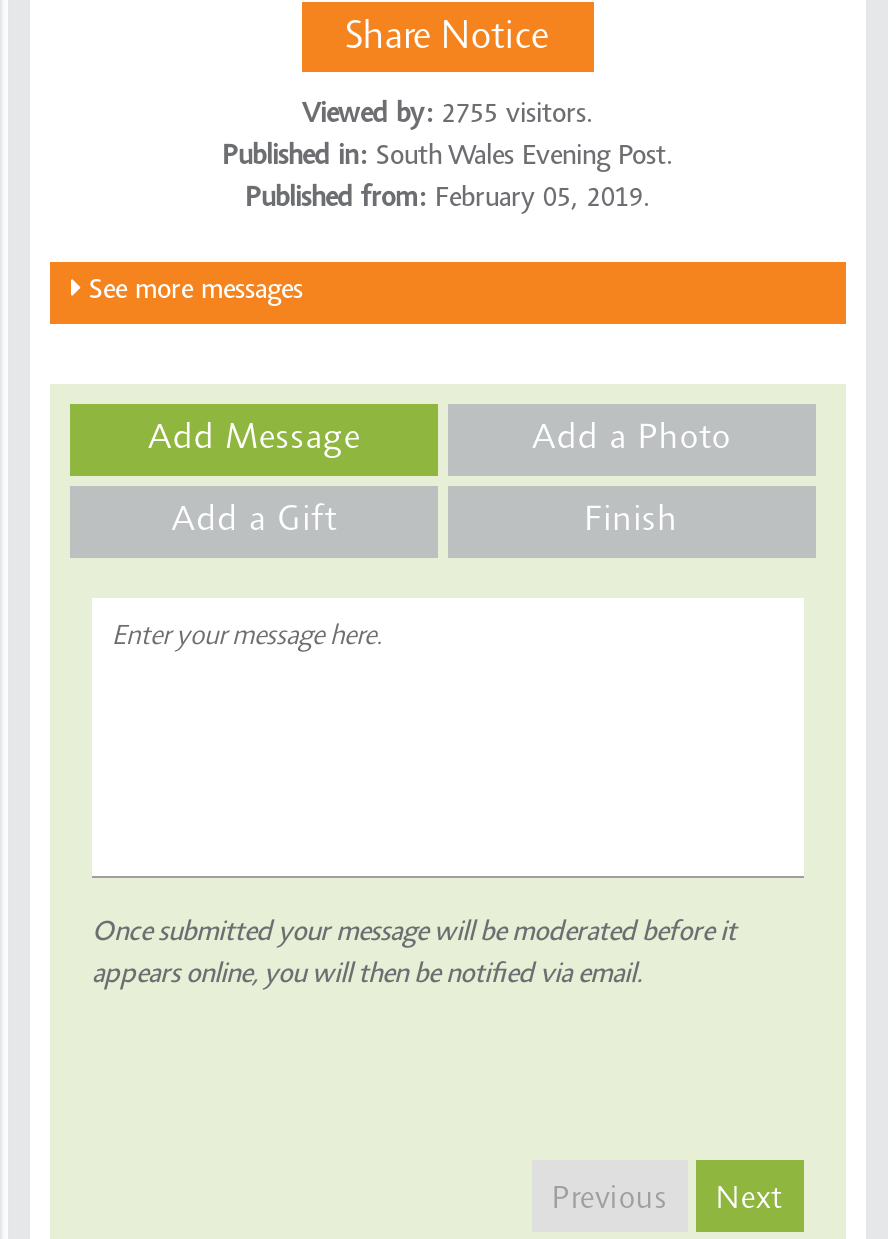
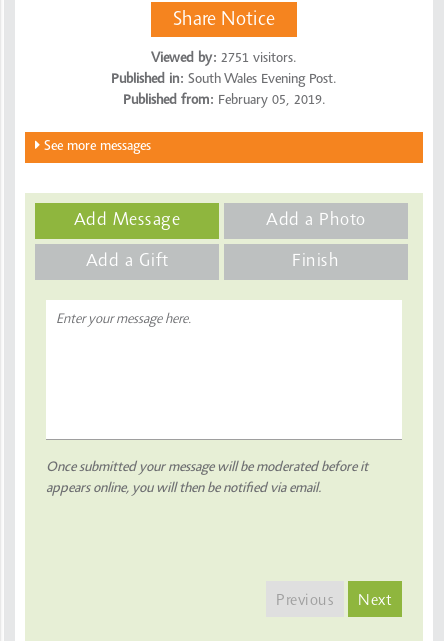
[302,102,594,130] Viewed by: 2755 visitors. -> [151,52,297,66] Viewed by: 2751 visitors.

